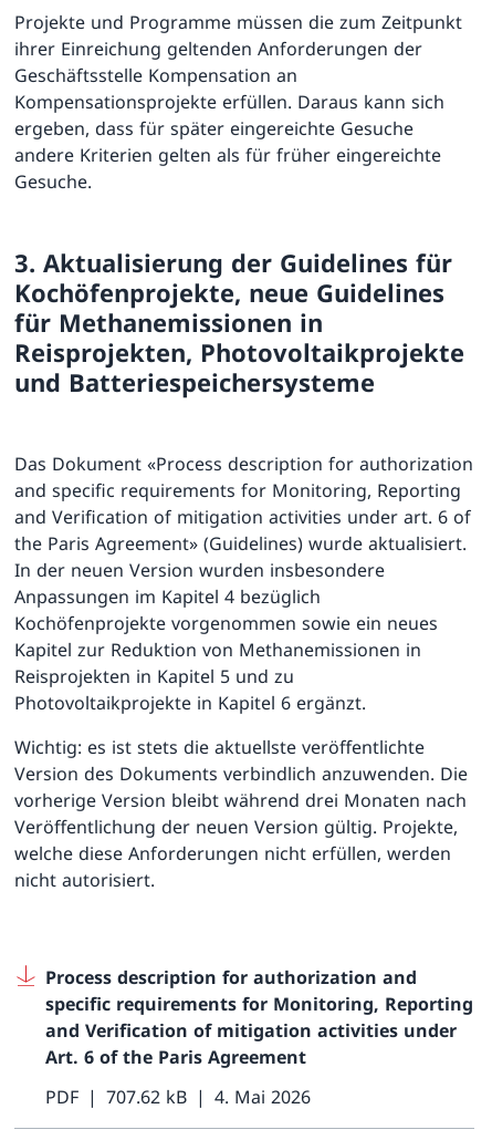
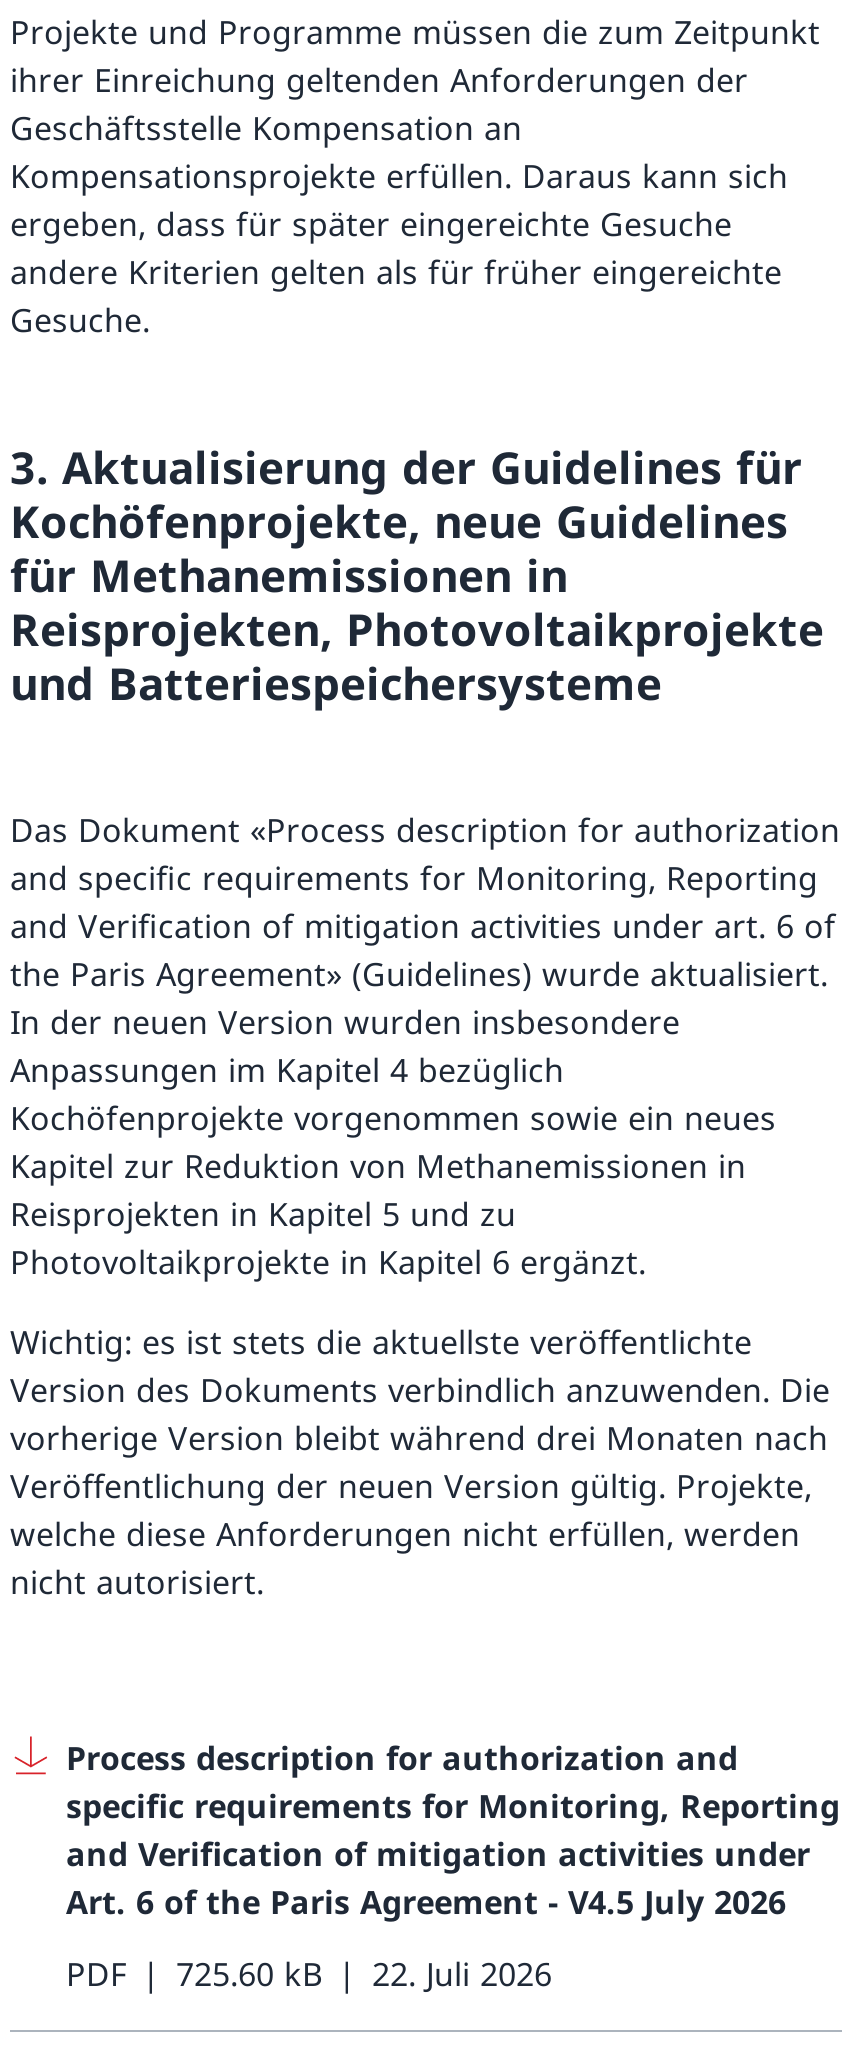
[45,1045,306,1069] Art. 6 of the Paris Agreement -> [66,1880,786,1924] Art. 6 of the Paris Agreement - V4.5 July 2026
[106,1085,311,1109] 707.62 kB | 4. Mai 2026 -> [176,1952,552,1996] 725.60 kB | 22. Juli 2026

